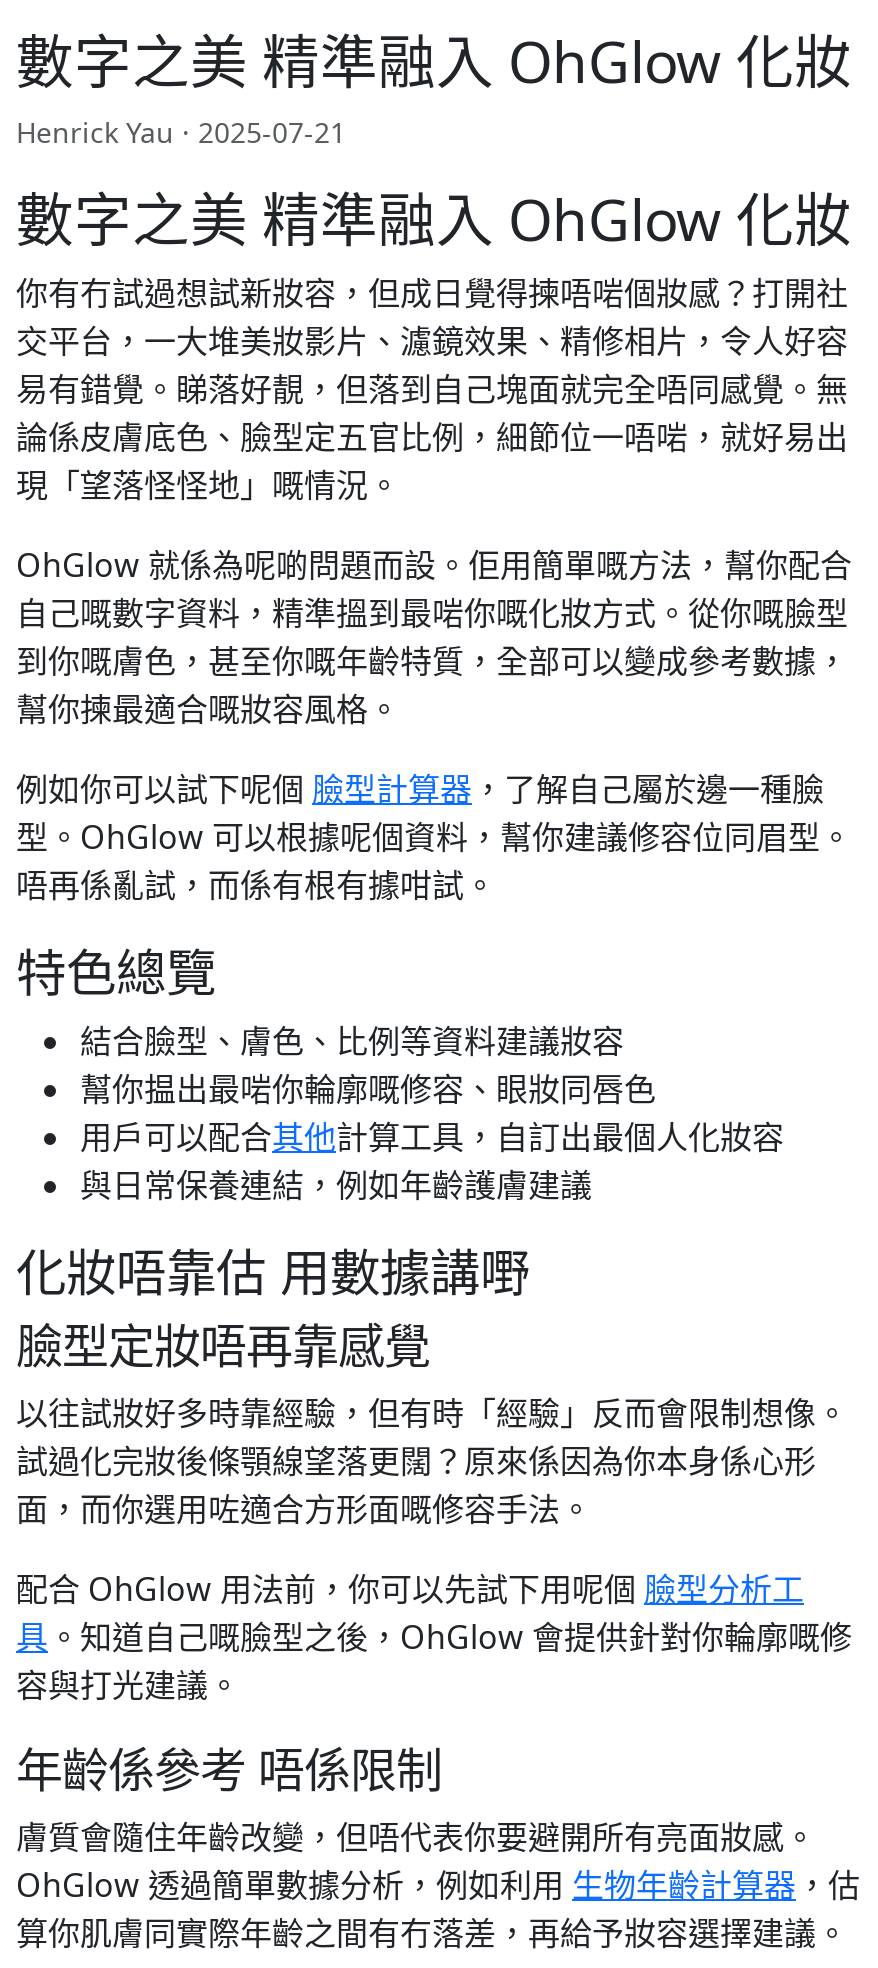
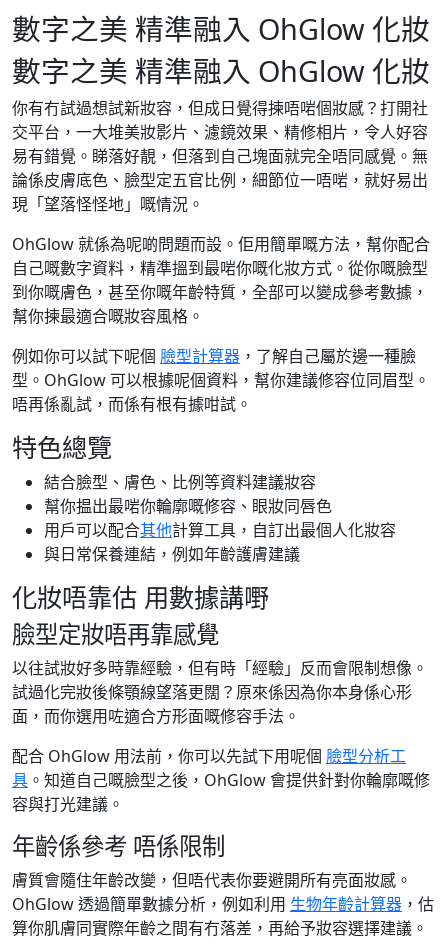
[16,113,346,151] Henrick Yau · 2025-07-21 -> none

